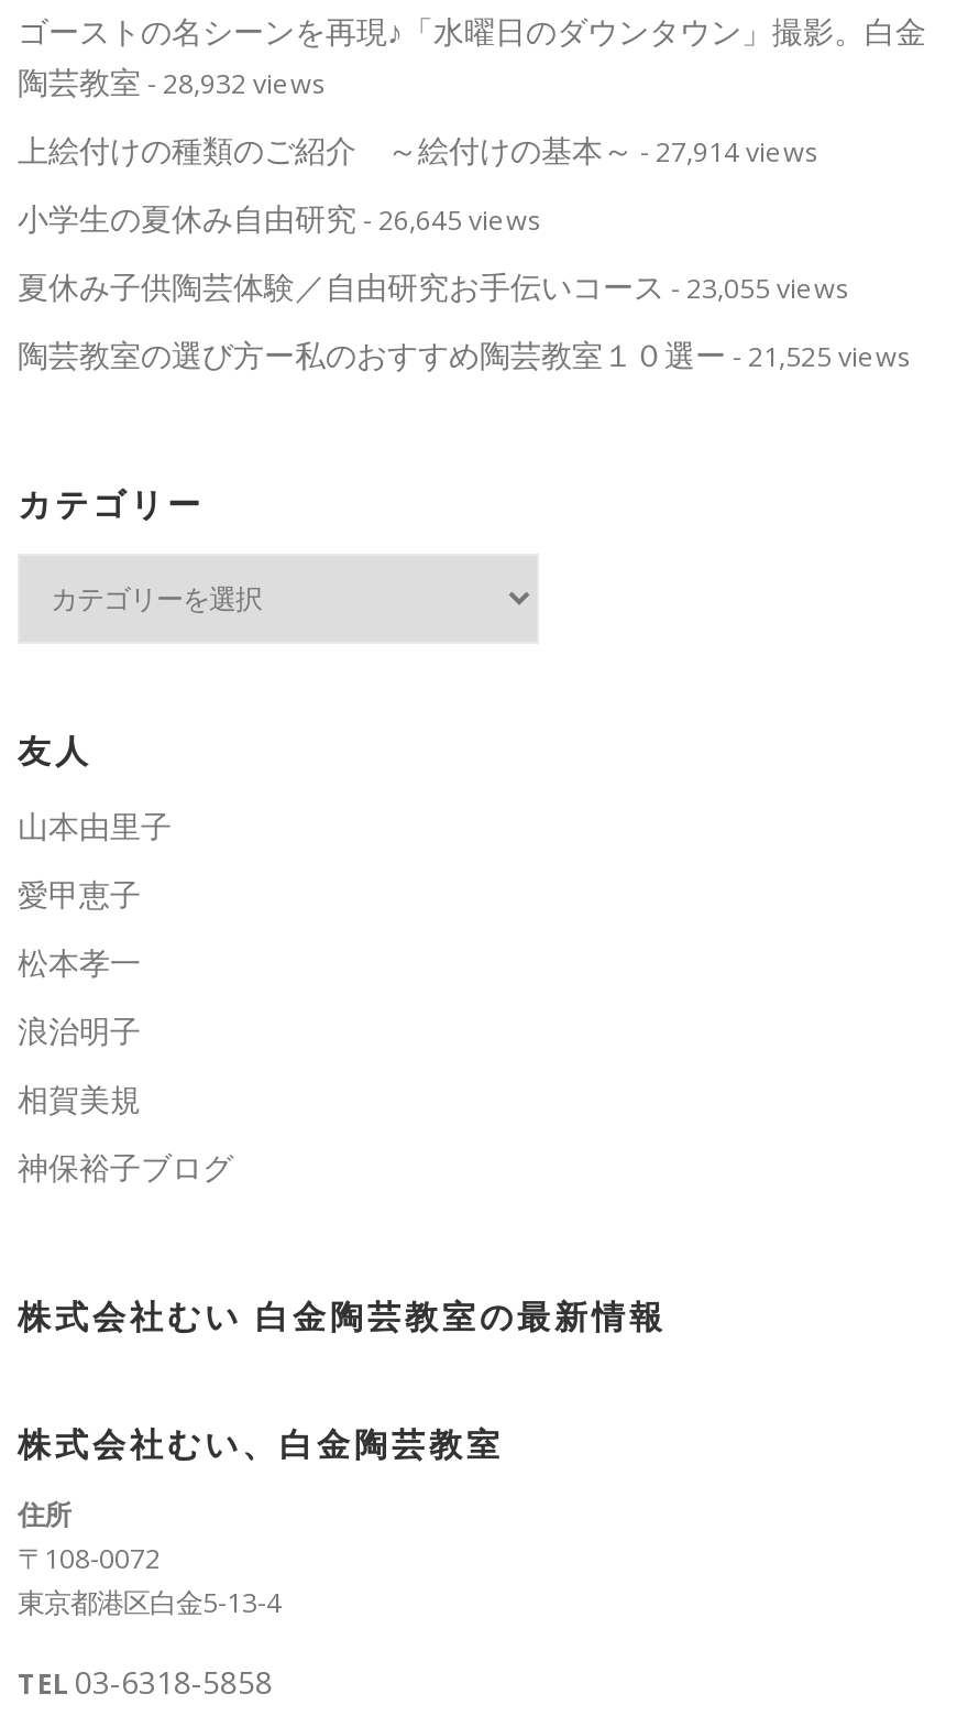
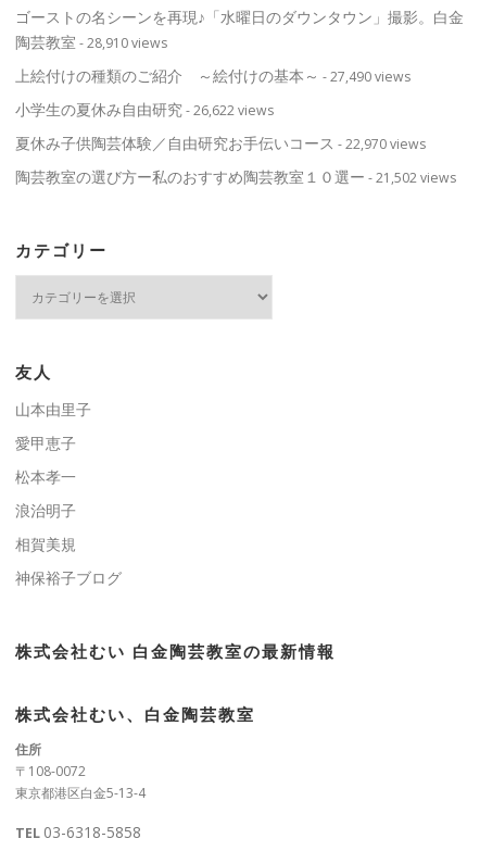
[18,61,326,103] 陶芸教室- 28,932 views -> [15,32,167,53] 陶芸教室- 28,910 views
[18,130,818,171] 上絵付けの種類のご紹介 ～絵付けの基本～- 27,914 views -> [15,66,410,86] 上絵付けの種類のご紹介 ～絵付けの基本～- 27,490 views
[18,198,541,240] 小学生の夏休み自由研究- 26,645 views -> [15,99,274,120] 小学生の夏休み自由研究- 26,622 views
[18,266,849,308] 夏休み子供陶芸体験／自由研究お手伝いコース- 23,055 views -> [15,133,426,154] 夏休み子供陶芸体験／自由研究お手伝いコース- 22,970 views
[18,334,911,376] 陶芸教室の選び方ー私のおすすめ陶芸教室１０選ー- 21,525 views -> [15,167,456,187] 陶芸教室の選び方ー私のおすすめ陶芸教室１０選ー- 21,502 views

